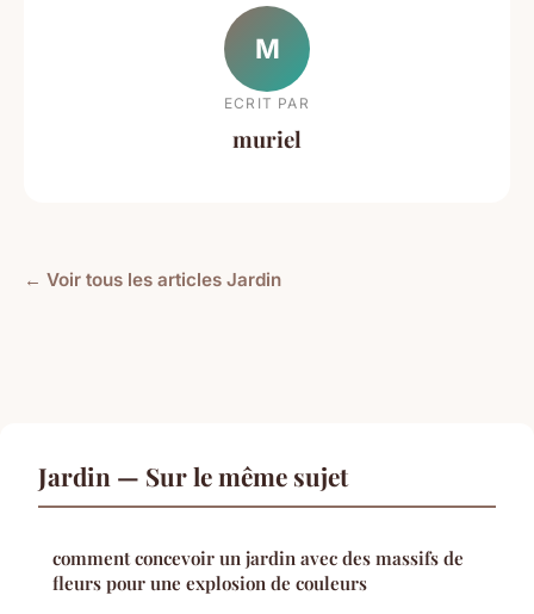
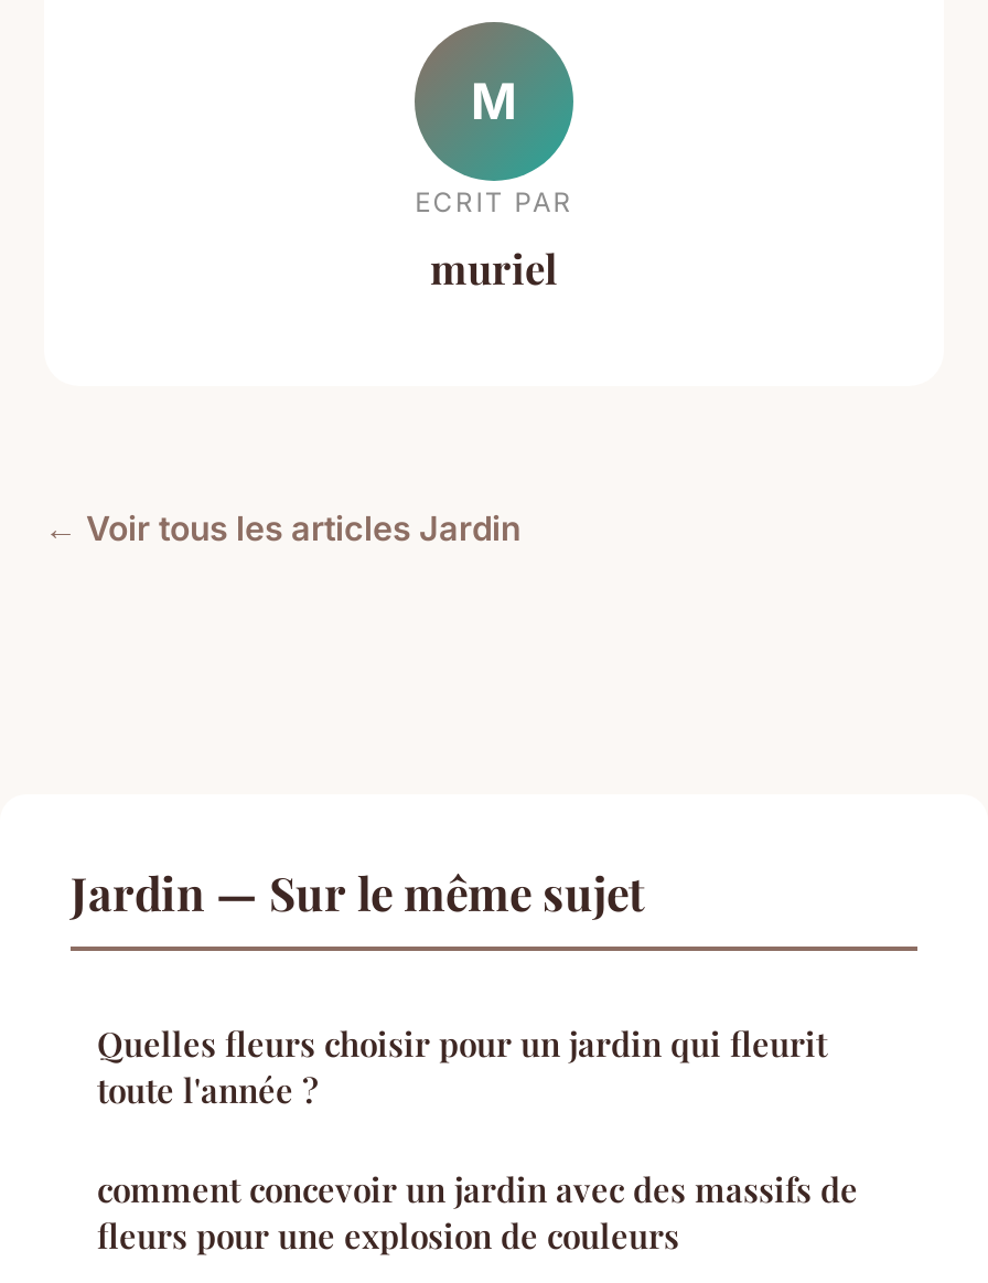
none -> [97,1022,827,1112] Quelles fleurs choisir pour un jardin qui fleurit | toute l'année ?

